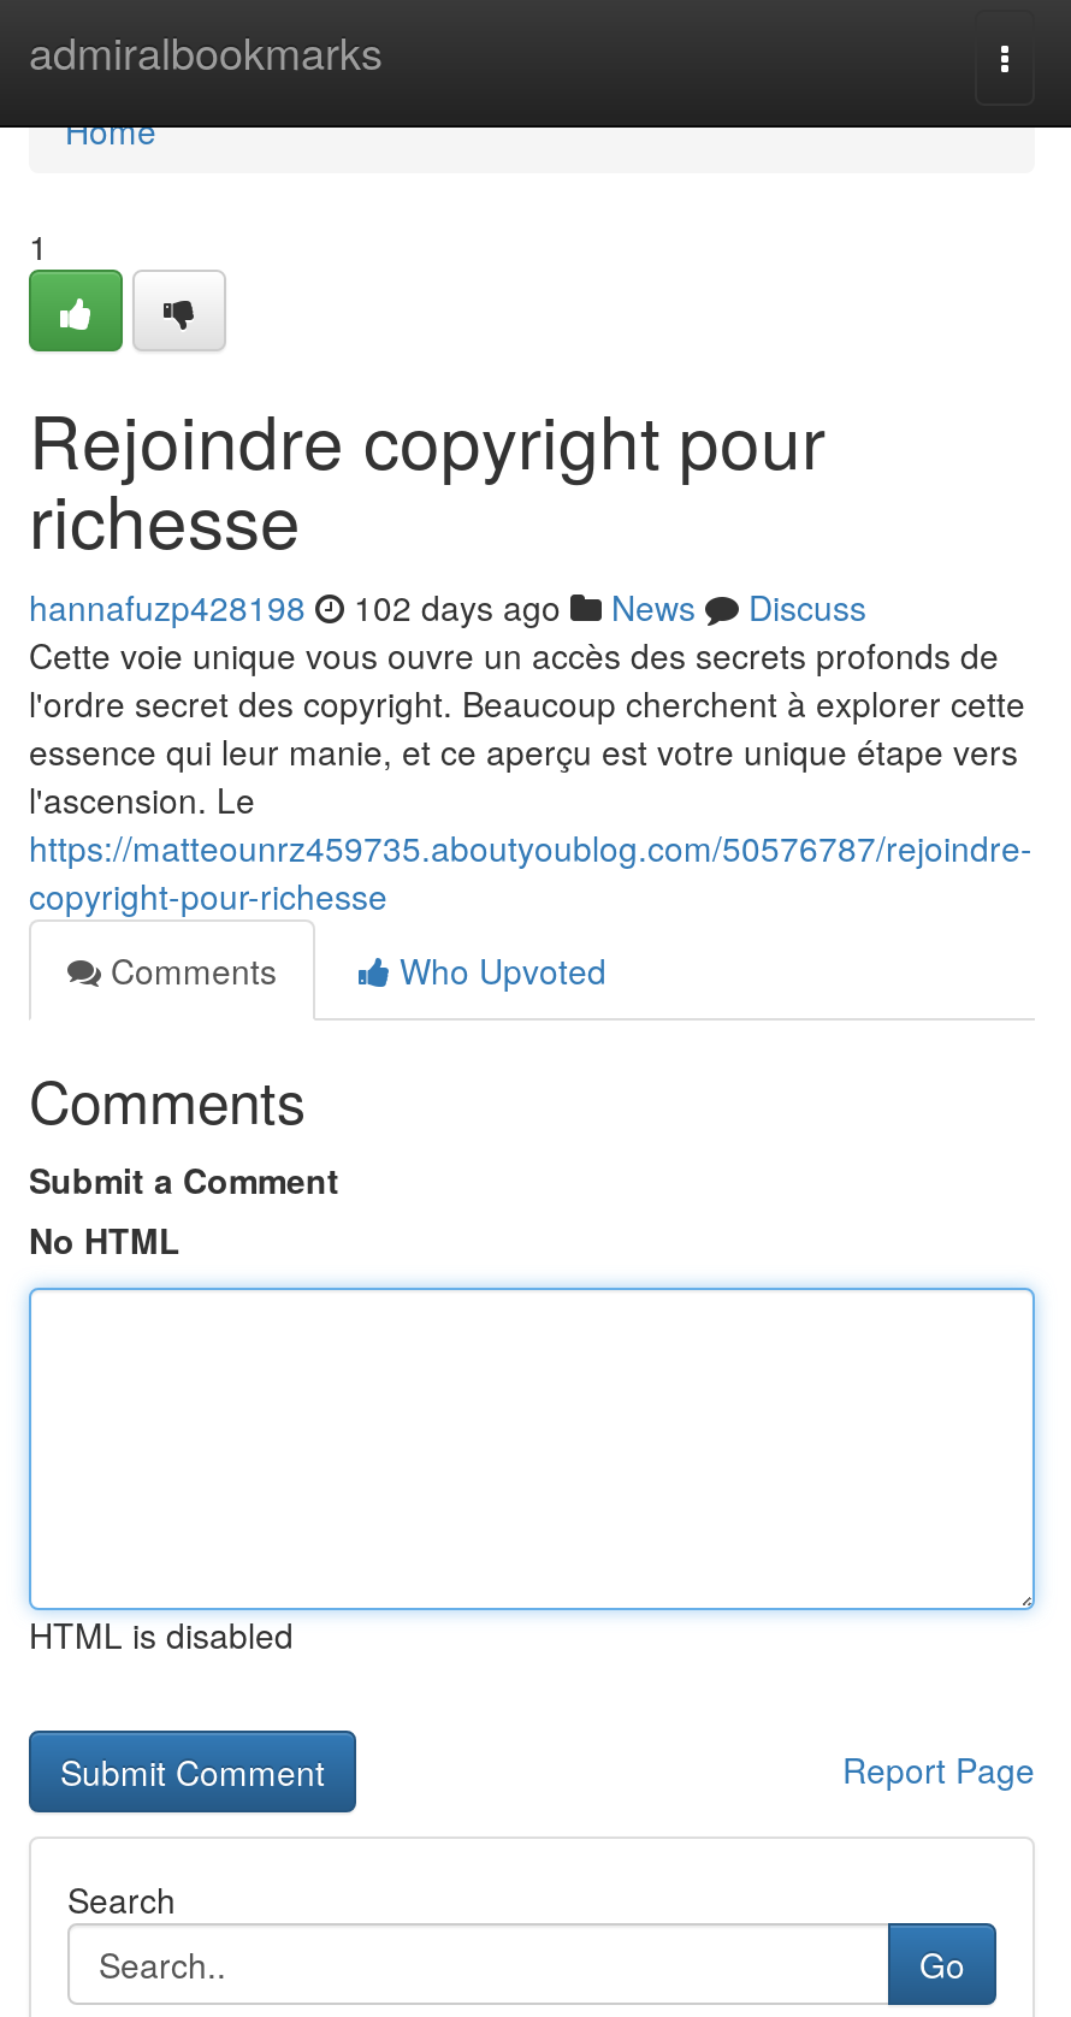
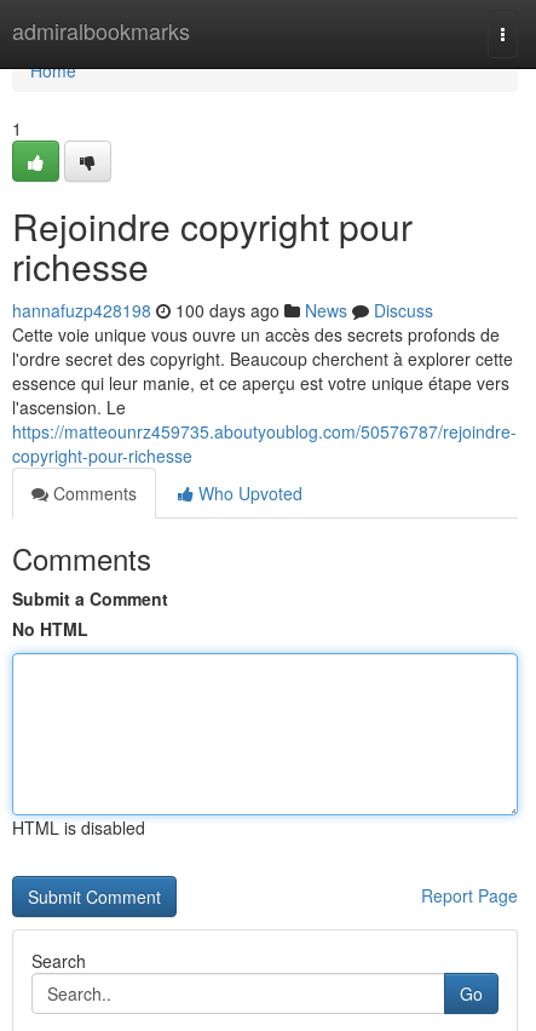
[29,582,866,631] hannafuzp428198 102 days ago News Discuss -> [12,298,433,322] hannafuzp428198 100 days ago News Discuss

